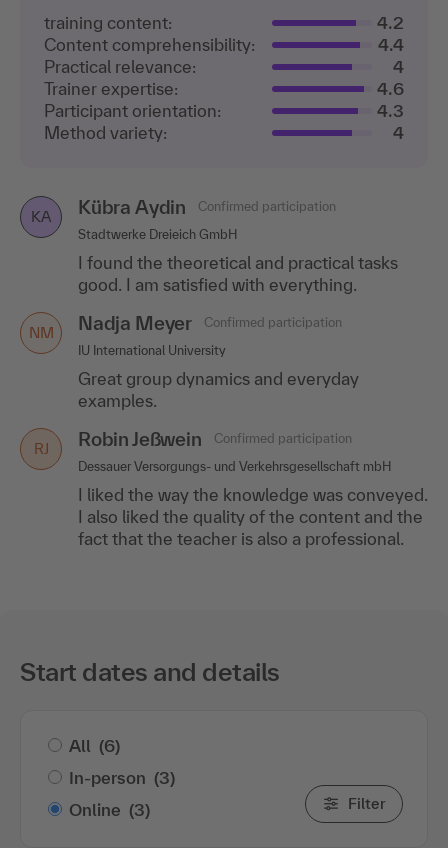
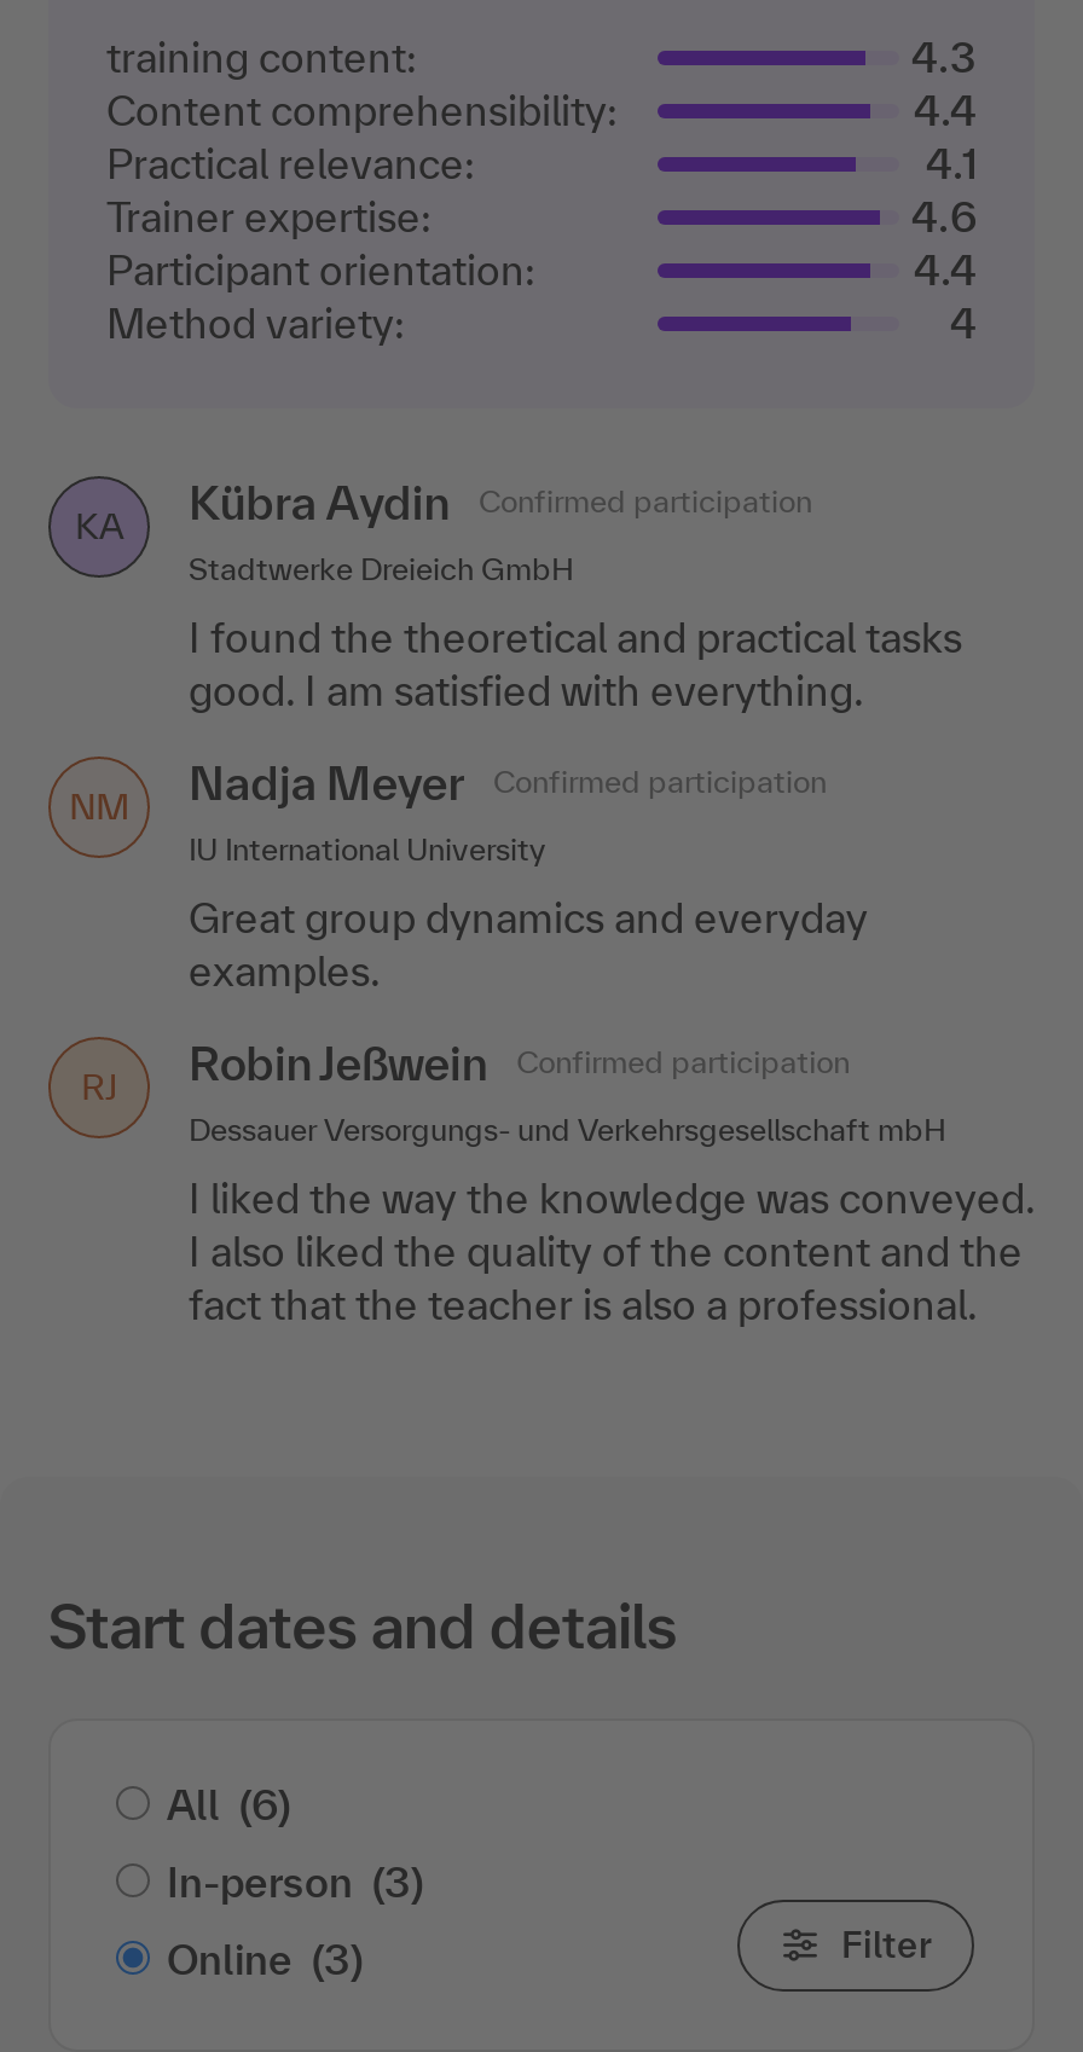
[377,13,404,32] 4.2 -> [911,33,977,79] 4.3
[393,57,404,76] 4 -> [926,140,977,186] 4.1
[377,101,404,120] 4.3 -> [914,246,977,292] 4.4

